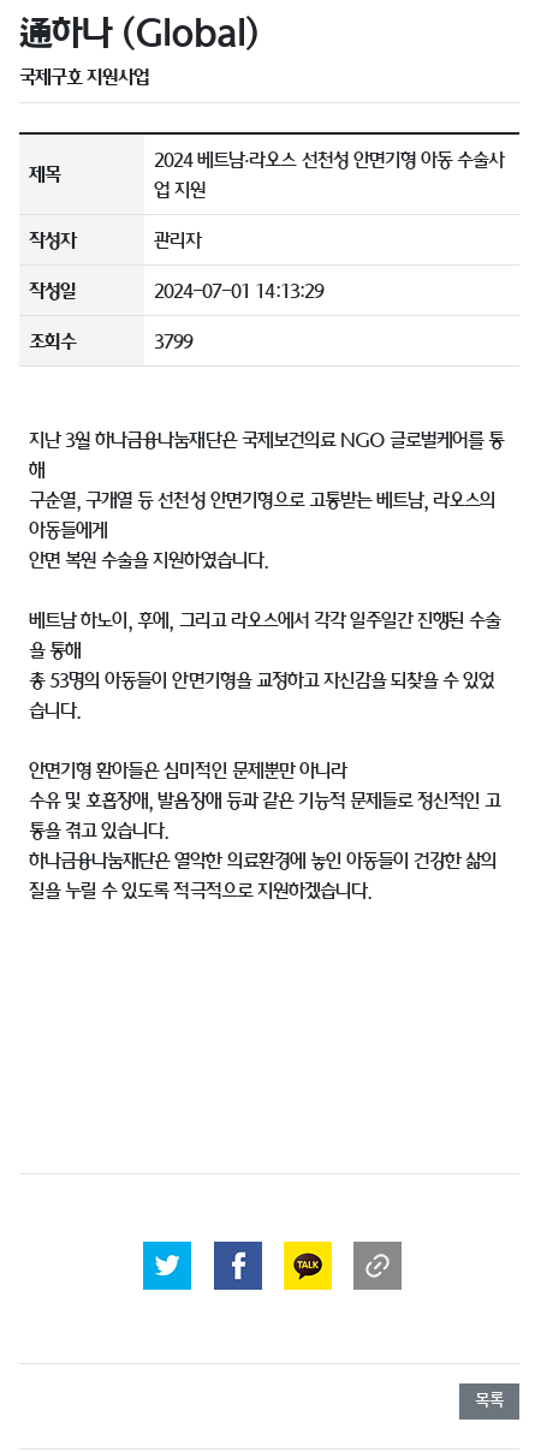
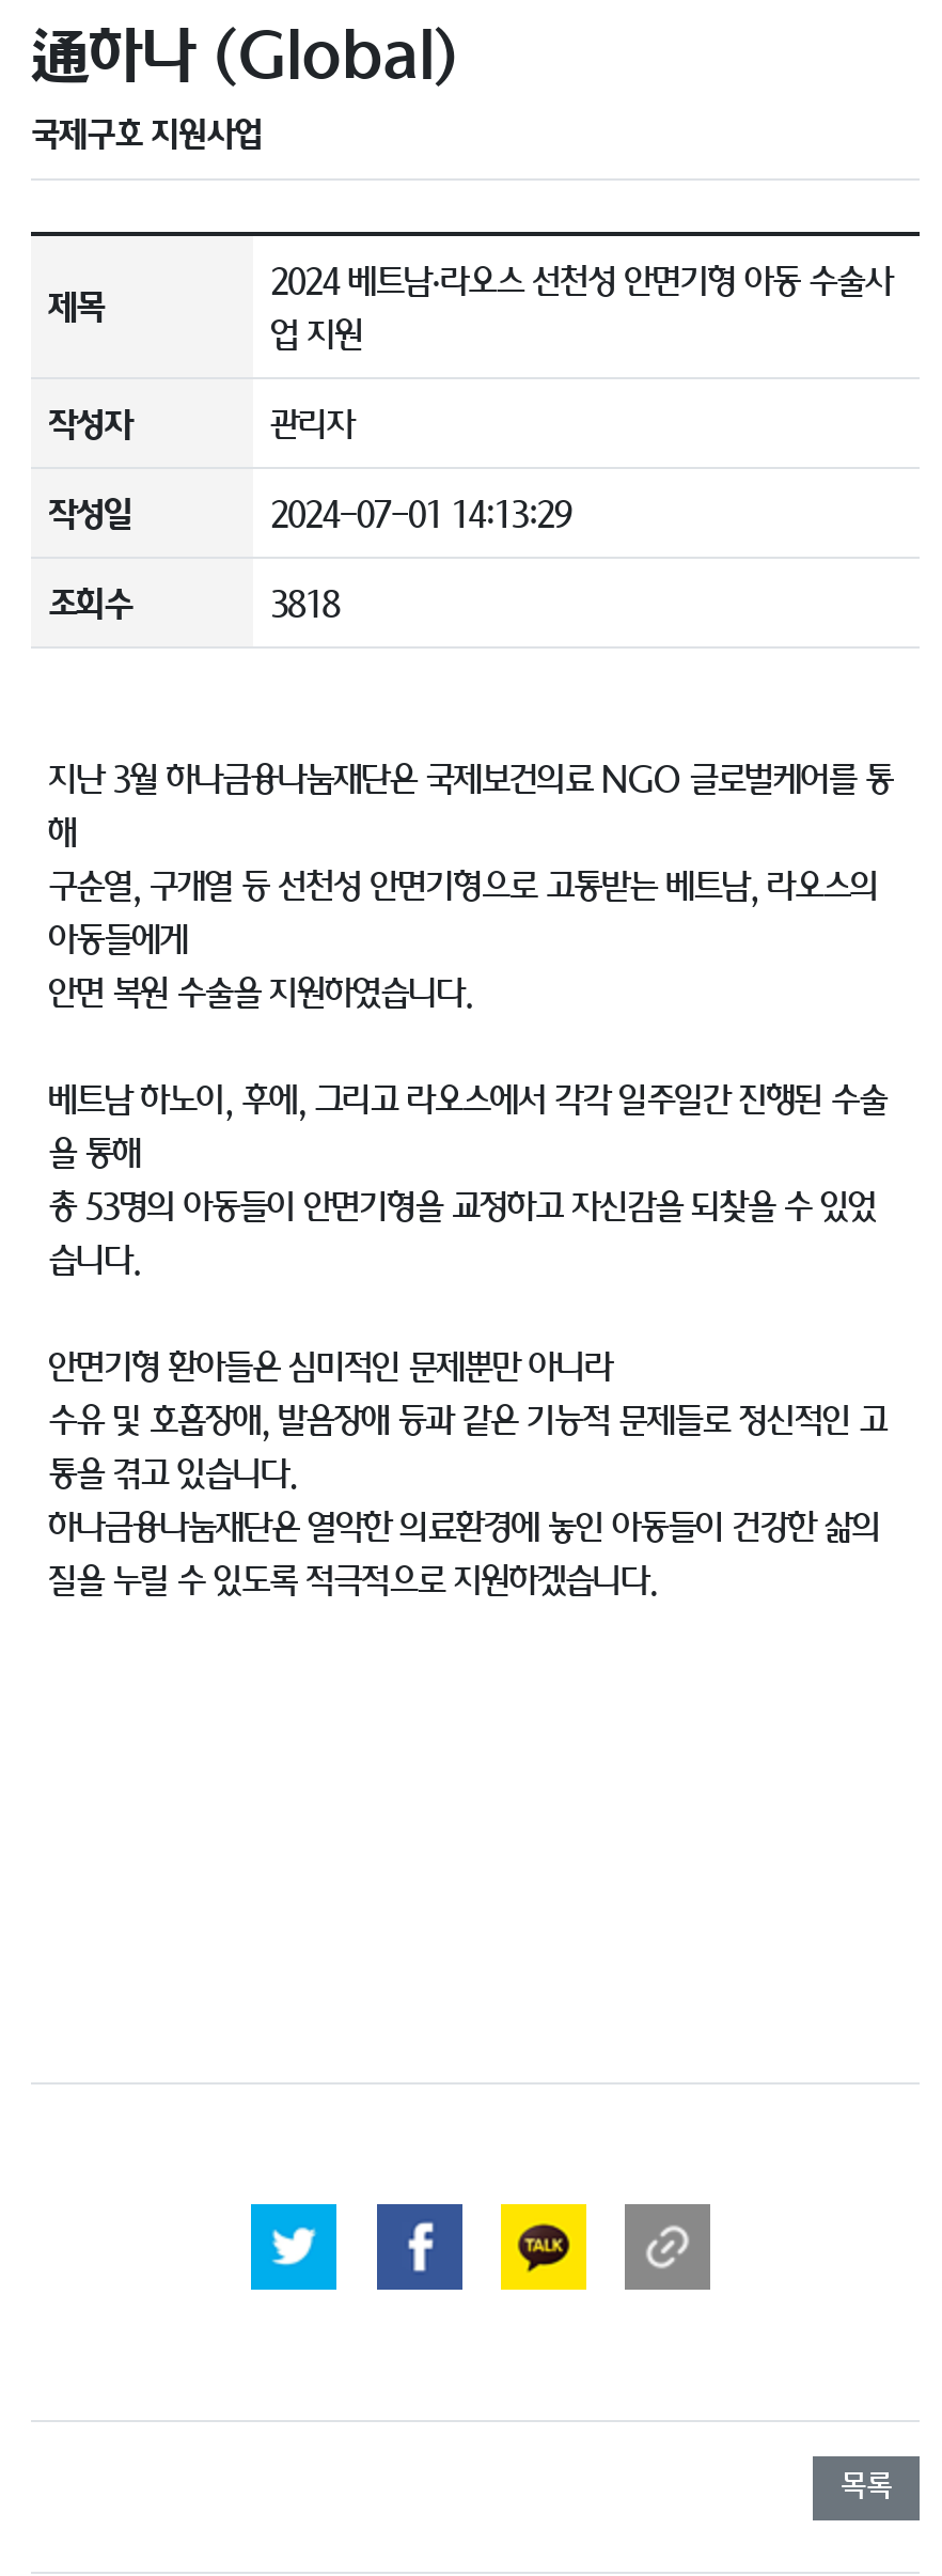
[154,328,193,353] 3799 -> [270,580,339,625] 3818

